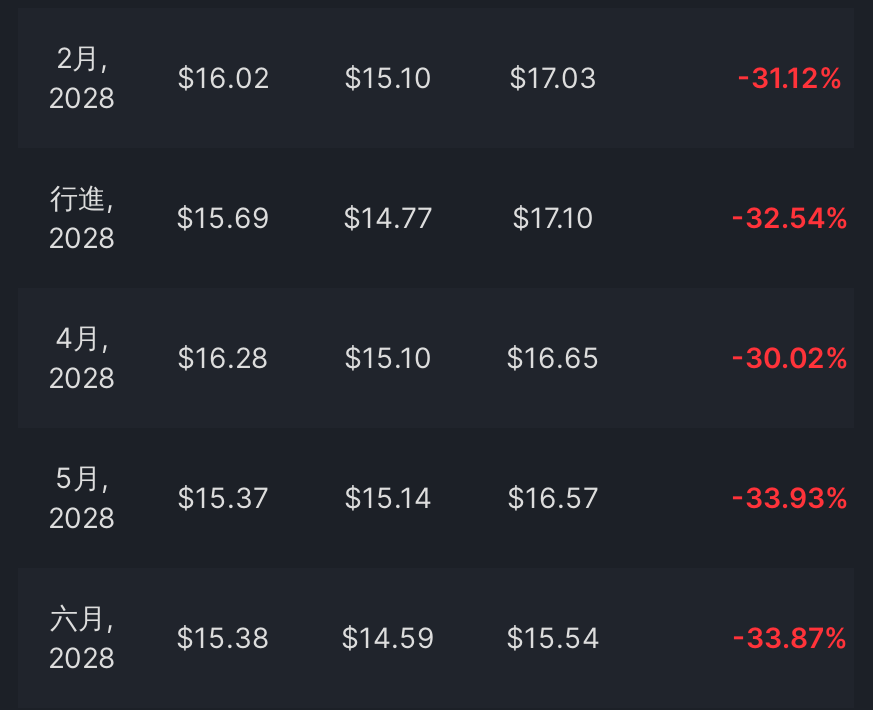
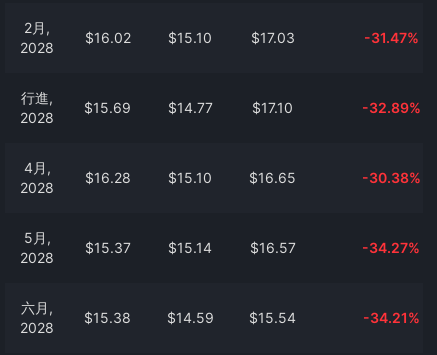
[737,59,843,93] -31.12% -> [363,28,418,45] -31.47%
[731,199,849,233] -32.54% -> [361,98,420,115] -32.89%
[731,339,849,373] -30.02% -> [361,168,420,185] -30.38%
[731,479,849,513] -33.93% -> [362,238,420,255] -34.27%
[732,619,848,653] -33.87% -> [362,308,419,325] -34.21%

